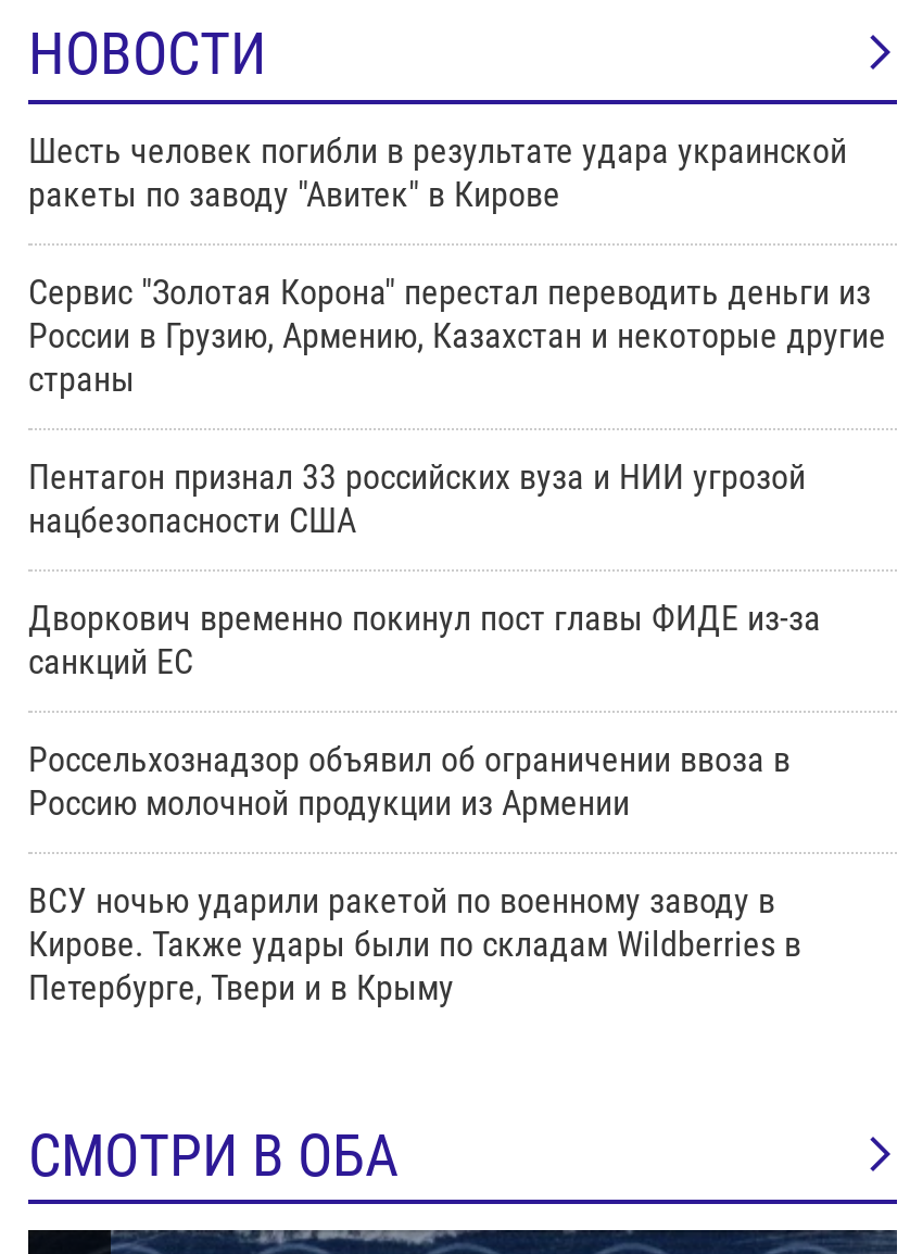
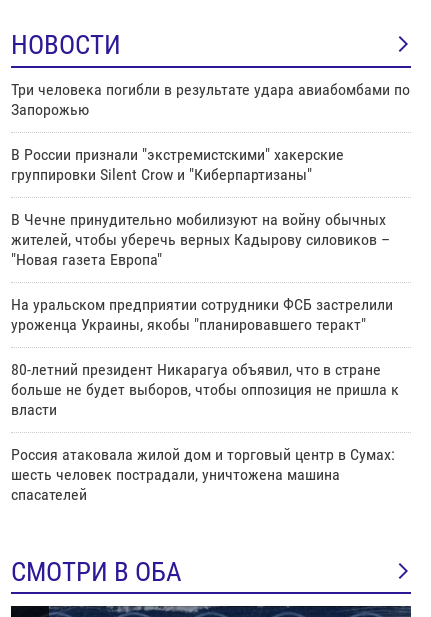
[28,130,847,215] Шесть человек погибли в результате удара украинской | ракеты по заводу "Авитек" в Кирове -> [11,80,410,119] Три человека погибли в результате удара авиабомбами по | Запорожью
[28,271,886,399] Сервис "Золотая Корона" перестал переводить деньги из | России в Грузию, Армению, Казахстан и некоторые другие | страны -> [11,145,344,184] В России признали "экстремистскими" хакерские | группировки Silent Crow и "Киберпартизаны"
[28,456,806,541] Пентагон признал 33 российских вуза и НИИ угрозой | нацбезопасности США -> [11,210,390,269] В Чечне принудительно мобилизуют на войну обычных | жителей, чтобы уберечь верных Кадырову силовиков – | "Новая газета Европа"
[28,597,821,682] Дворкович временно покинул пост главы ФИДЕ из-за | санкций ЕС -> [11,295,393,334] На уральском предприятии сотрудники ФСБ застрелили | уроженца Украины, якобы "планировавшего теракт"
[28,738,791,823] Россельхознадзор объявил об ограничении ввоза в | Россию молочной продукции из Армении -> [11,360,399,419] 80-летний президент Никарагуа объявил, что в стране | больше не будет выборов, чтобы оппозиция не пришла к | власти
[28,880,801,1008] ВСУ ночью ударили ракетой по военному заводу в | Кирове. Также удары были по складам Wildberries в | Петербурге, Твери и в Крыму -> [11,445,395,504] Россия атаковала жилой дом и торговый центр в Сумах: | шесть человек пострадали, уничтожена машина | спасателей

